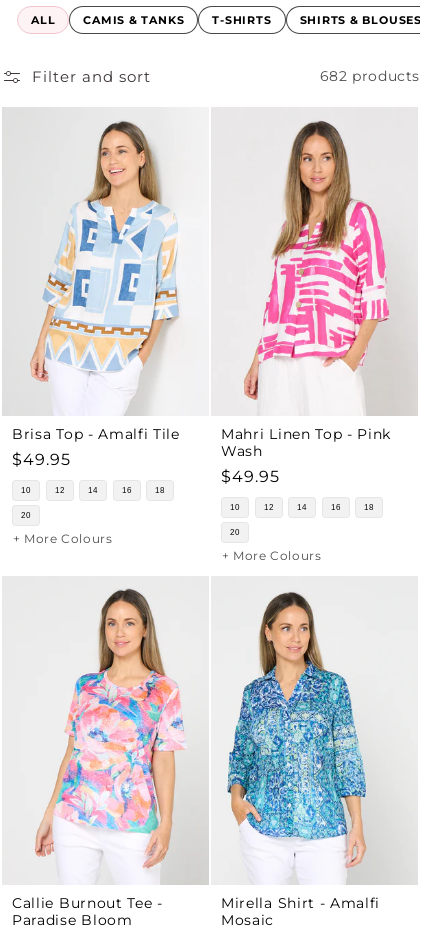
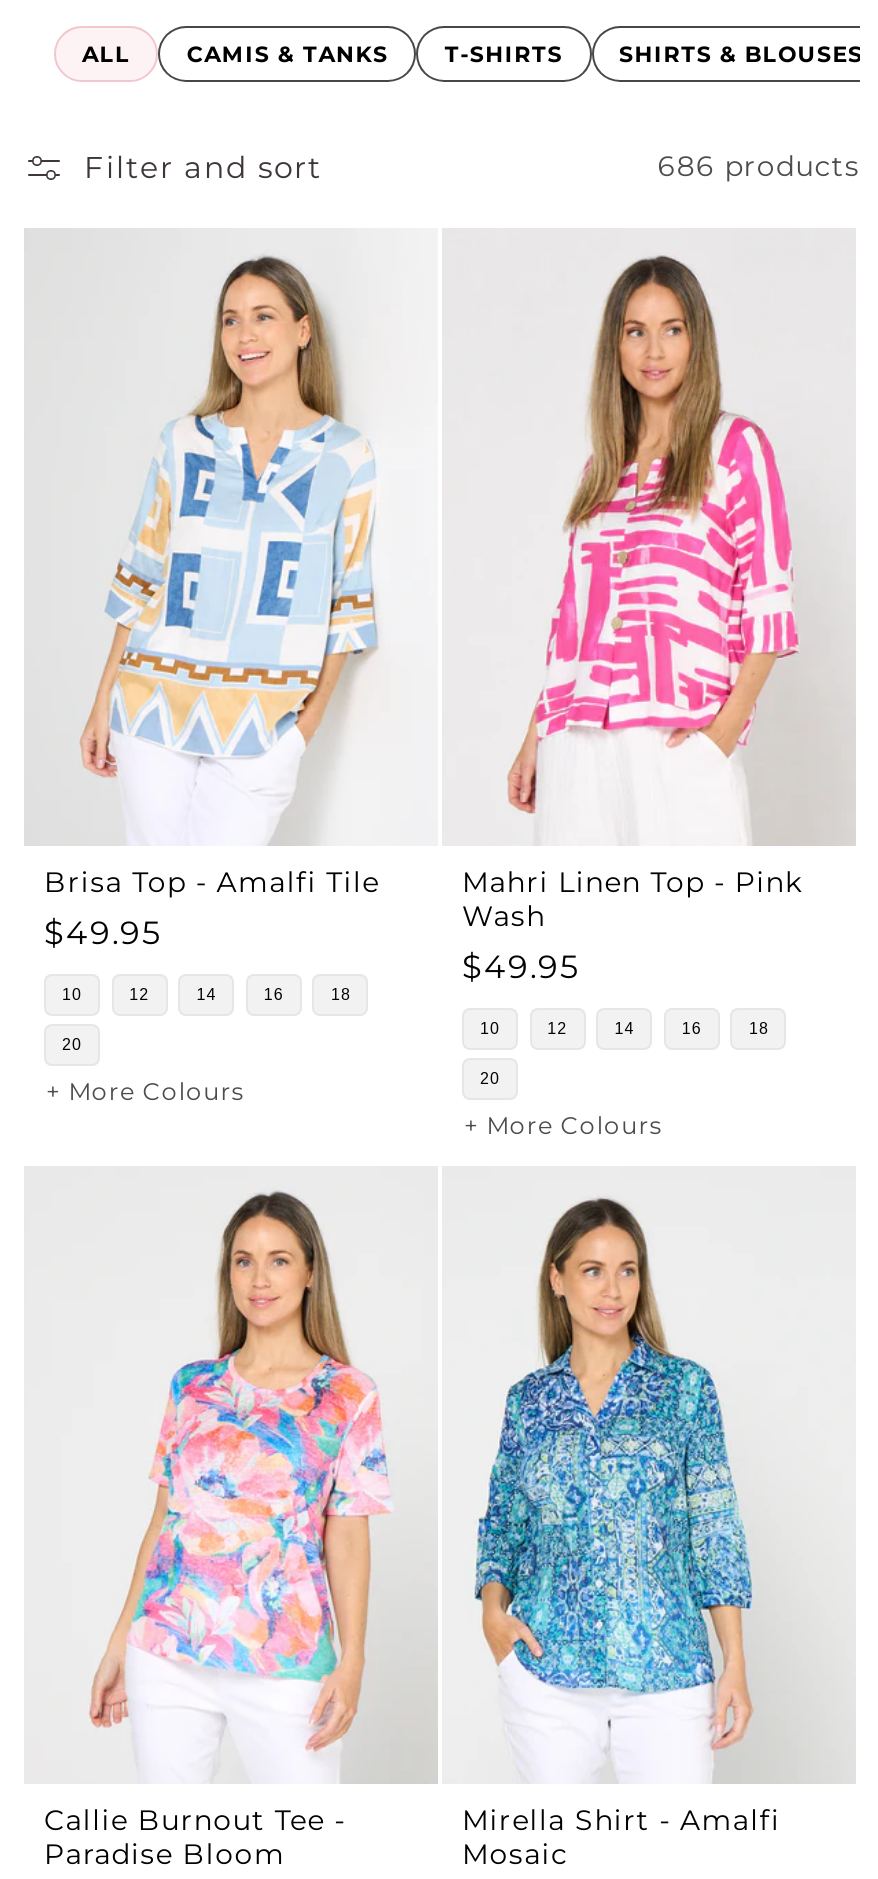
[320,67,420,85] 682 products -> [658,148,860,184] 686 products

